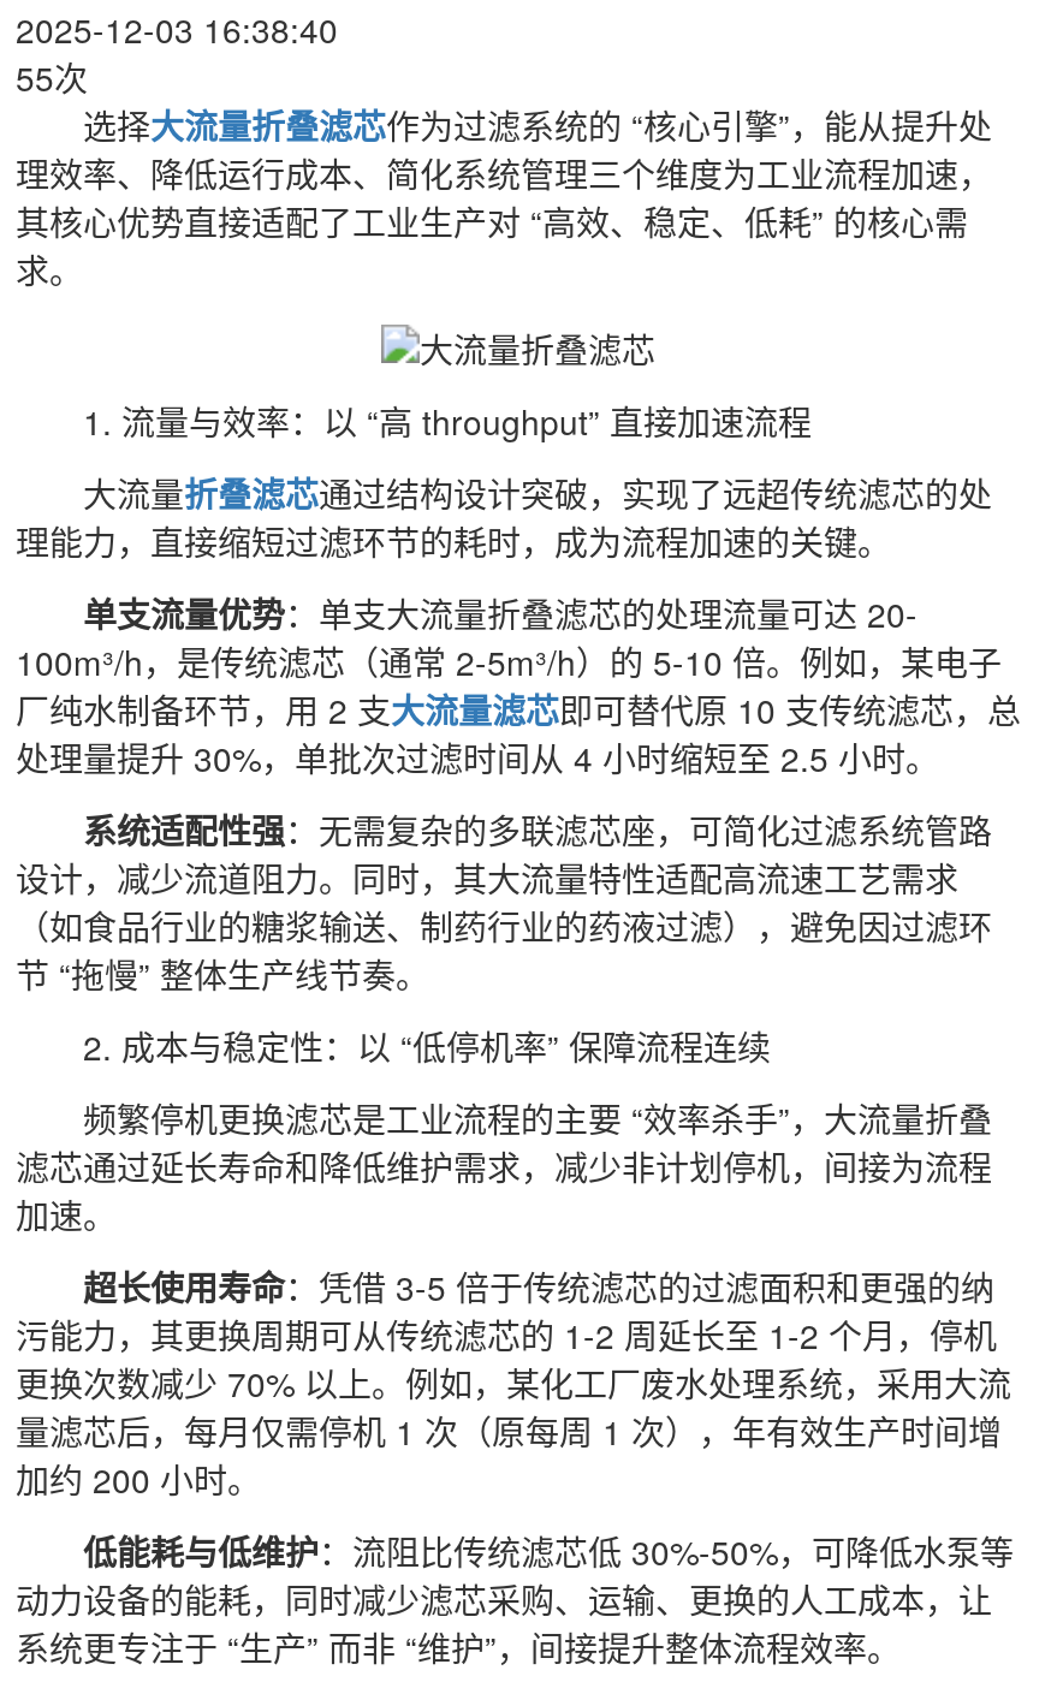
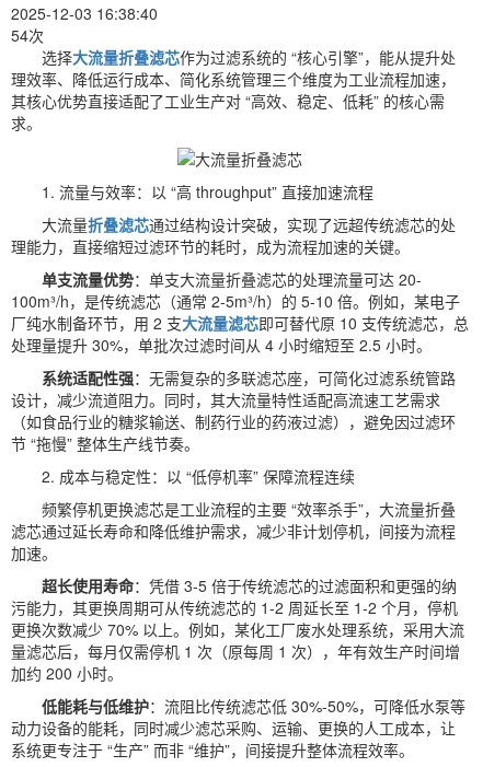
[16,54,88,102] 55次 -> [11,24,44,46] 54次

